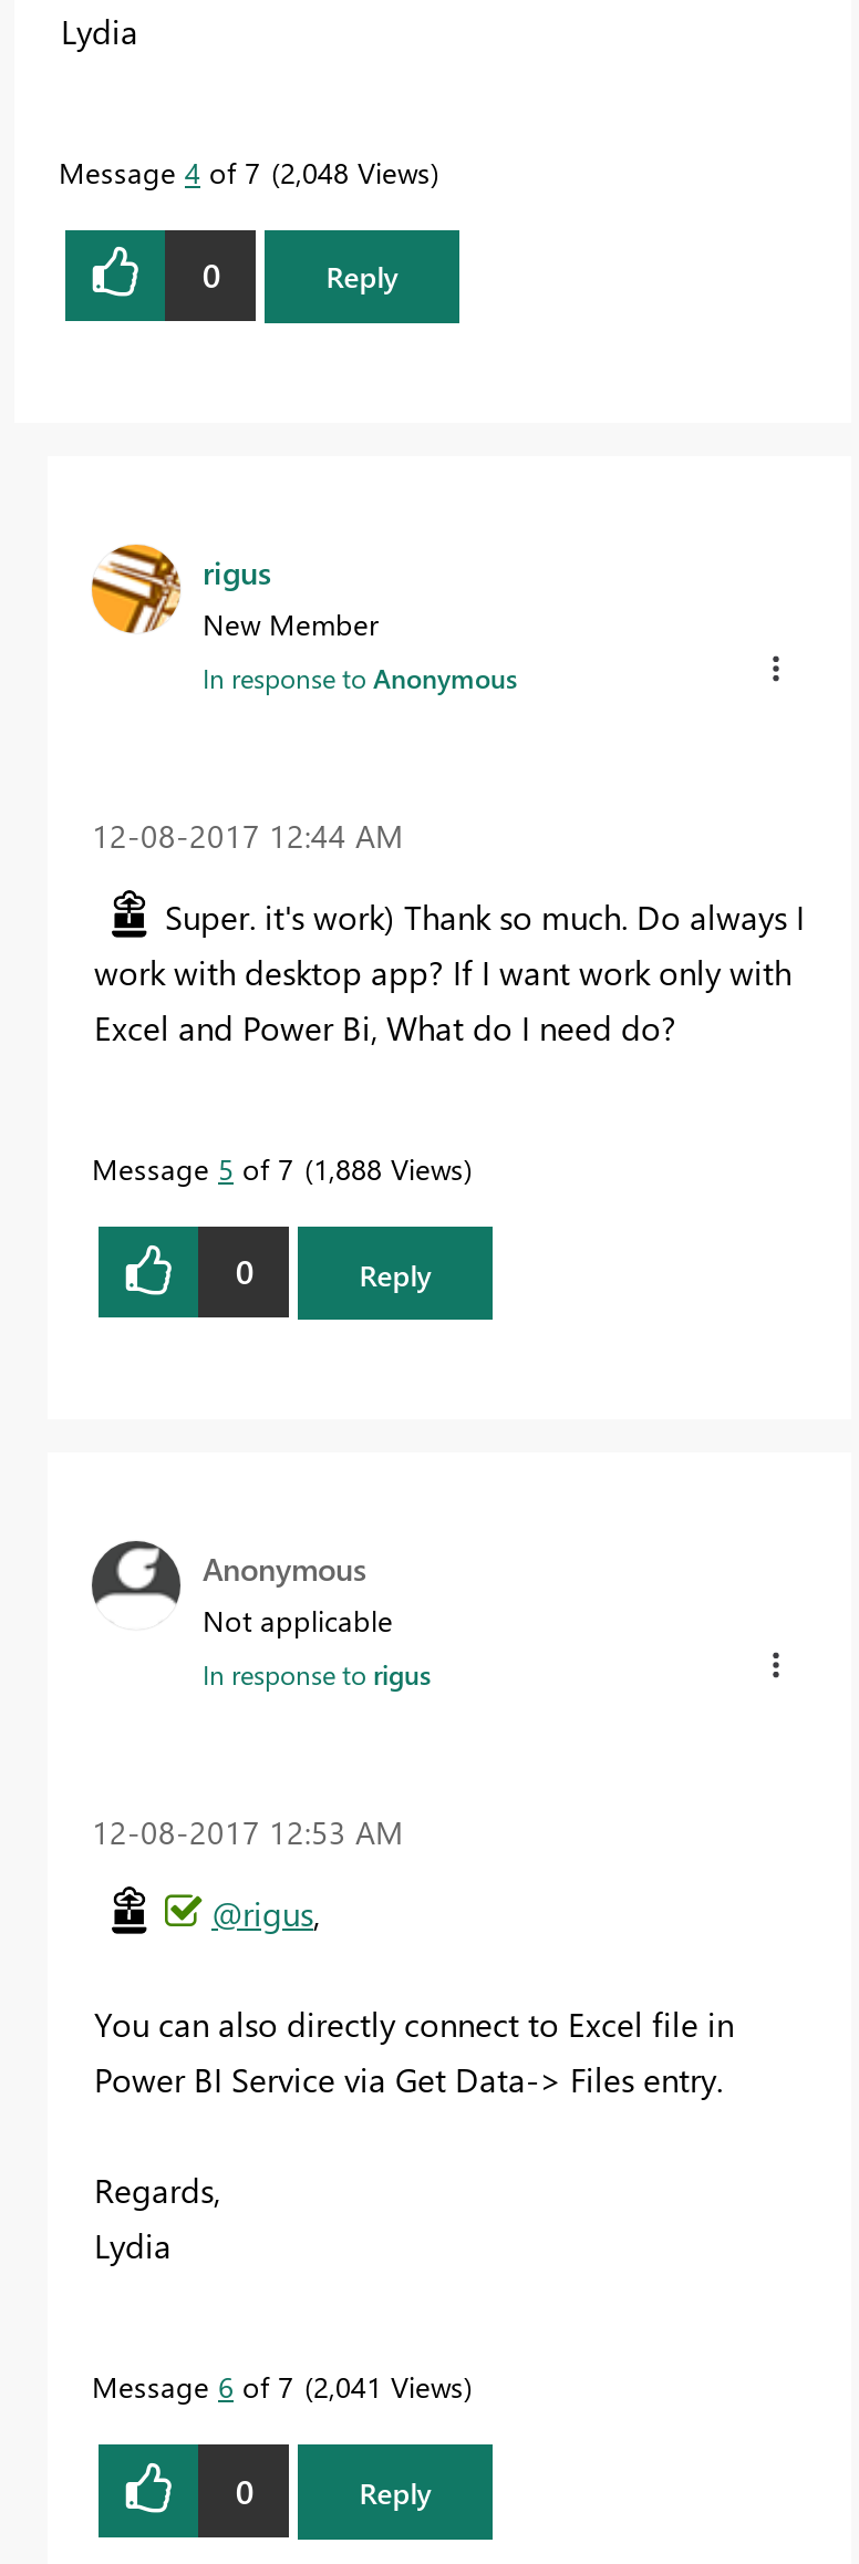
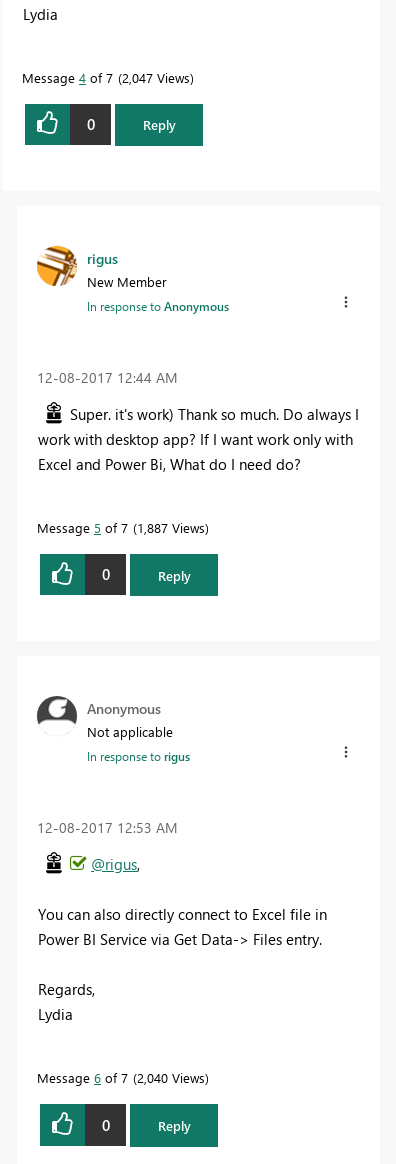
[59,152,431,189] Message 4 of 7 2,048 Views -> [22,68,190,85] Message 4 of 7 2,047 Views
[92,1149,464,1187] Message 5 of 7 1,888 Views -> [37,519,205,536] Message 5 of 7 1,887 Views
[92,2368,464,2405] Message 6 of 7 2,041 Views -> [37,1069,205,1086] Message 6 of 7 2,040 Views

